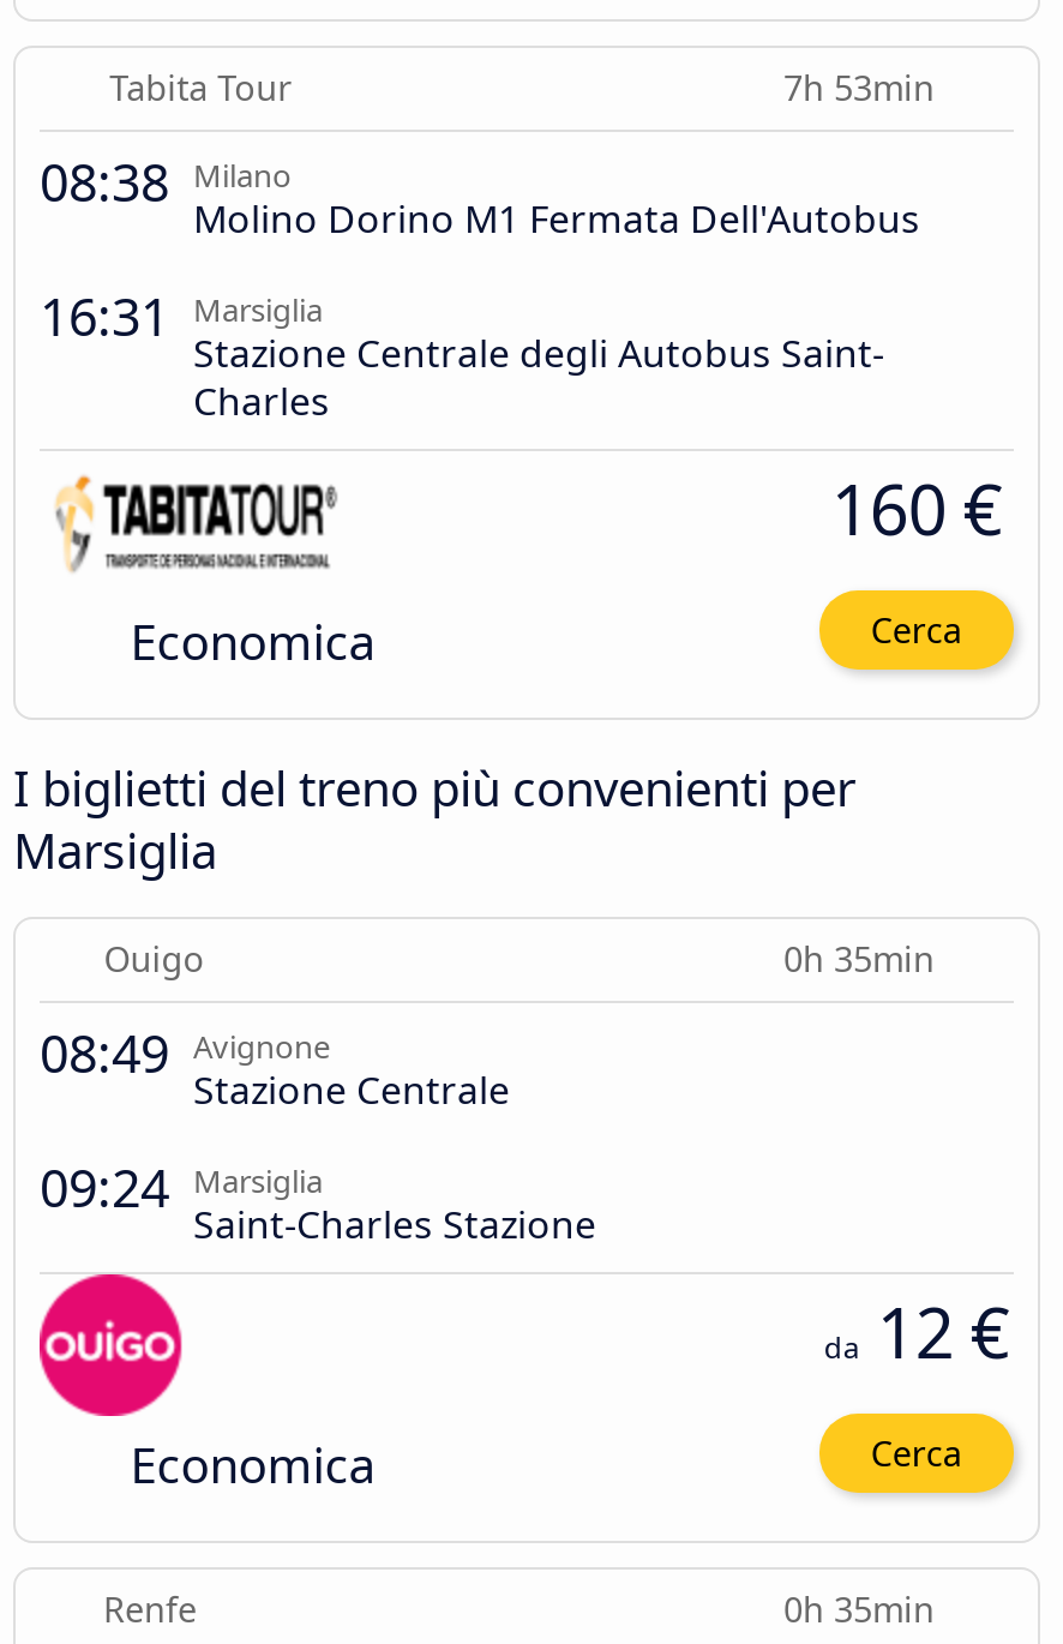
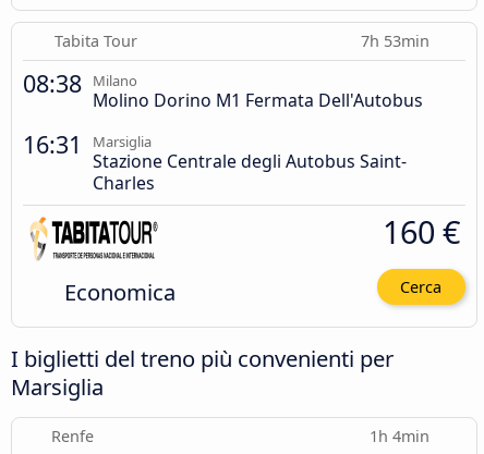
[40,935,944,1250] Ouigo | 0h 35min | 08:49 Avignone | Stazione Centrale | 09:24 Marsiglia | Saint-Charles Stazione -> none
[37,1270,375,1497] [image] | Economica -> none
[824,1283,1009,1476] da 12 € | Cerca -> none
[783,1587,944,1632] 0h 35min -> [370,425,434,446] 1h 4min

